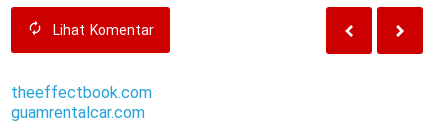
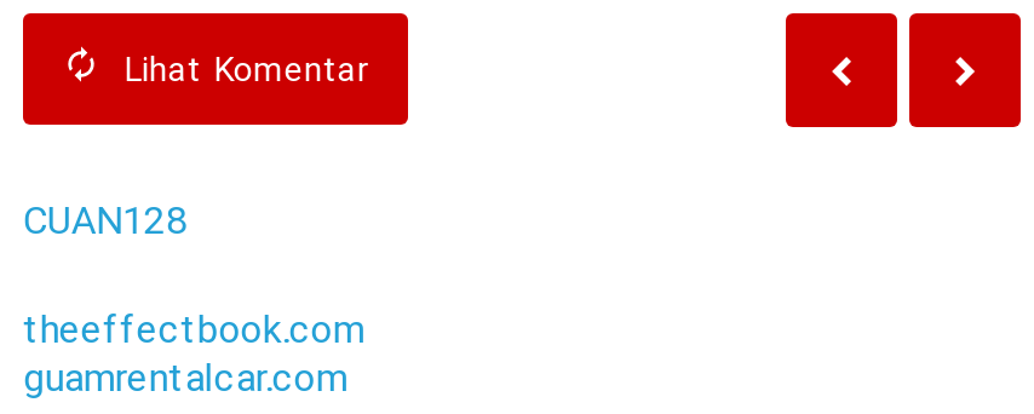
none -> [23,198,187,244] CUAN128

